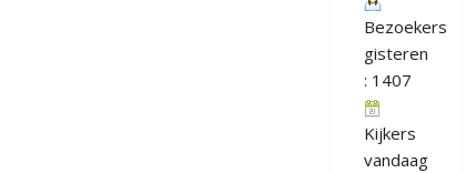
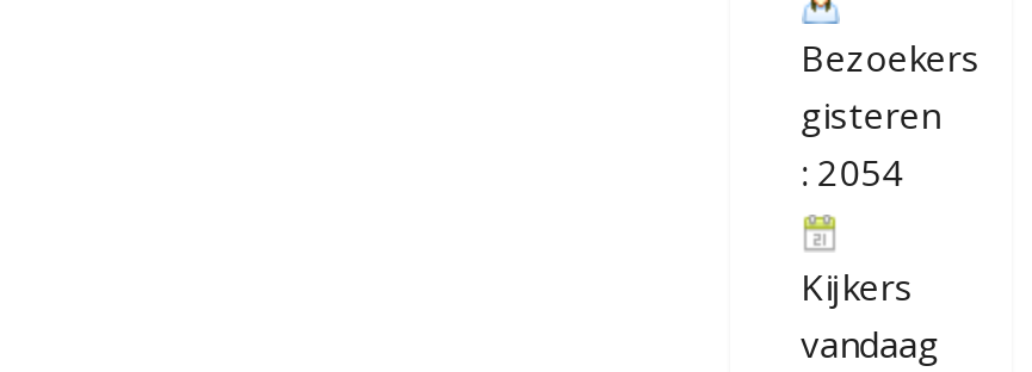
[363,69,411,91] : 1407 -> [801,147,903,195] : 2054

